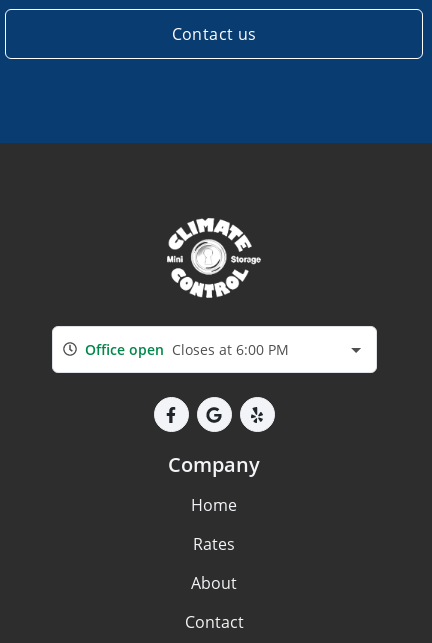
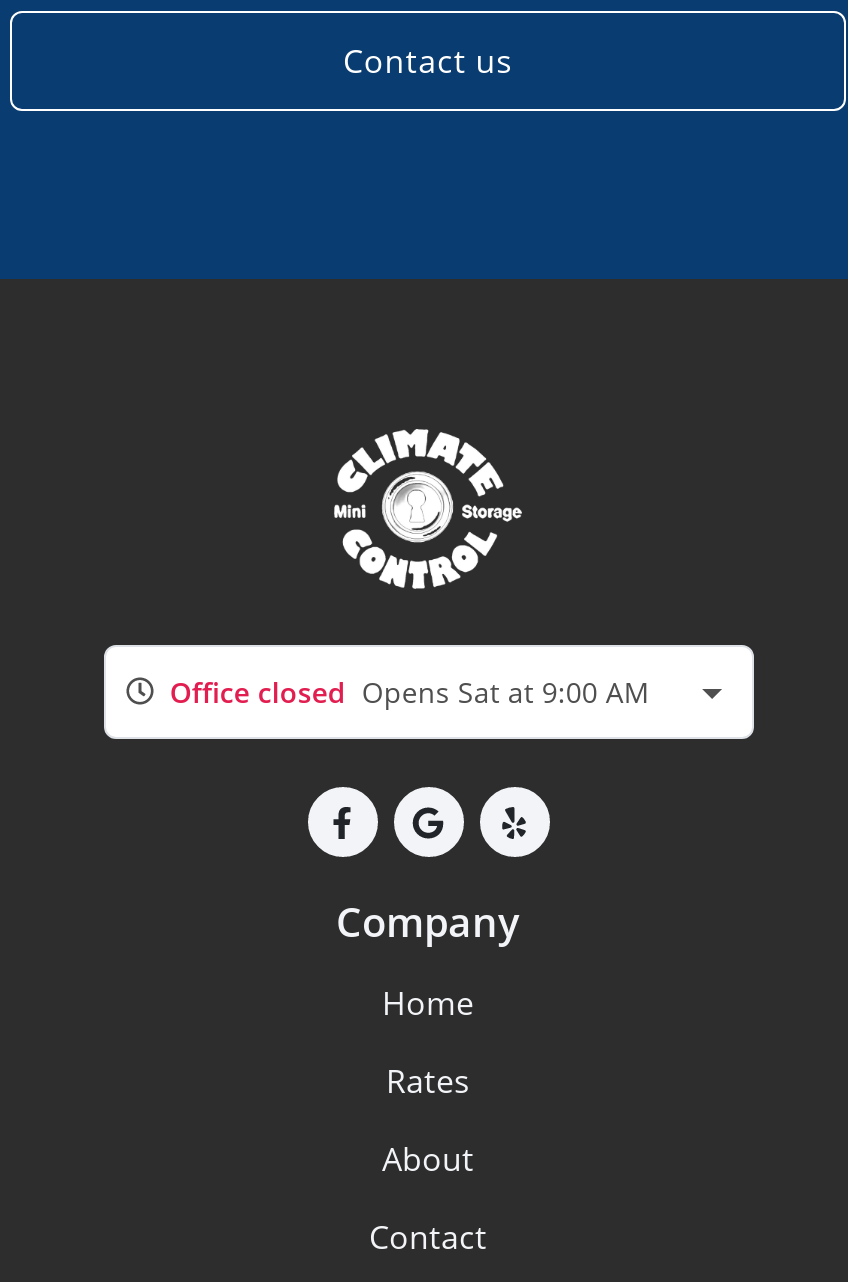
[85,340,289,359] Office open Closes at 6:00 PM -> [170,673,650,711] Office closed Opens Sat at 9:00 AM

